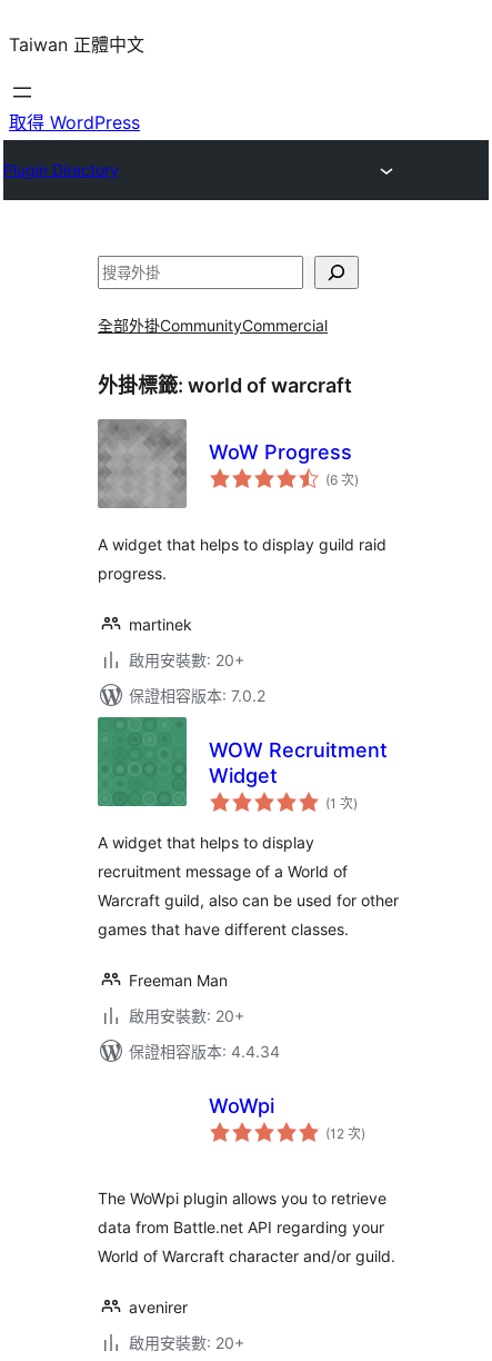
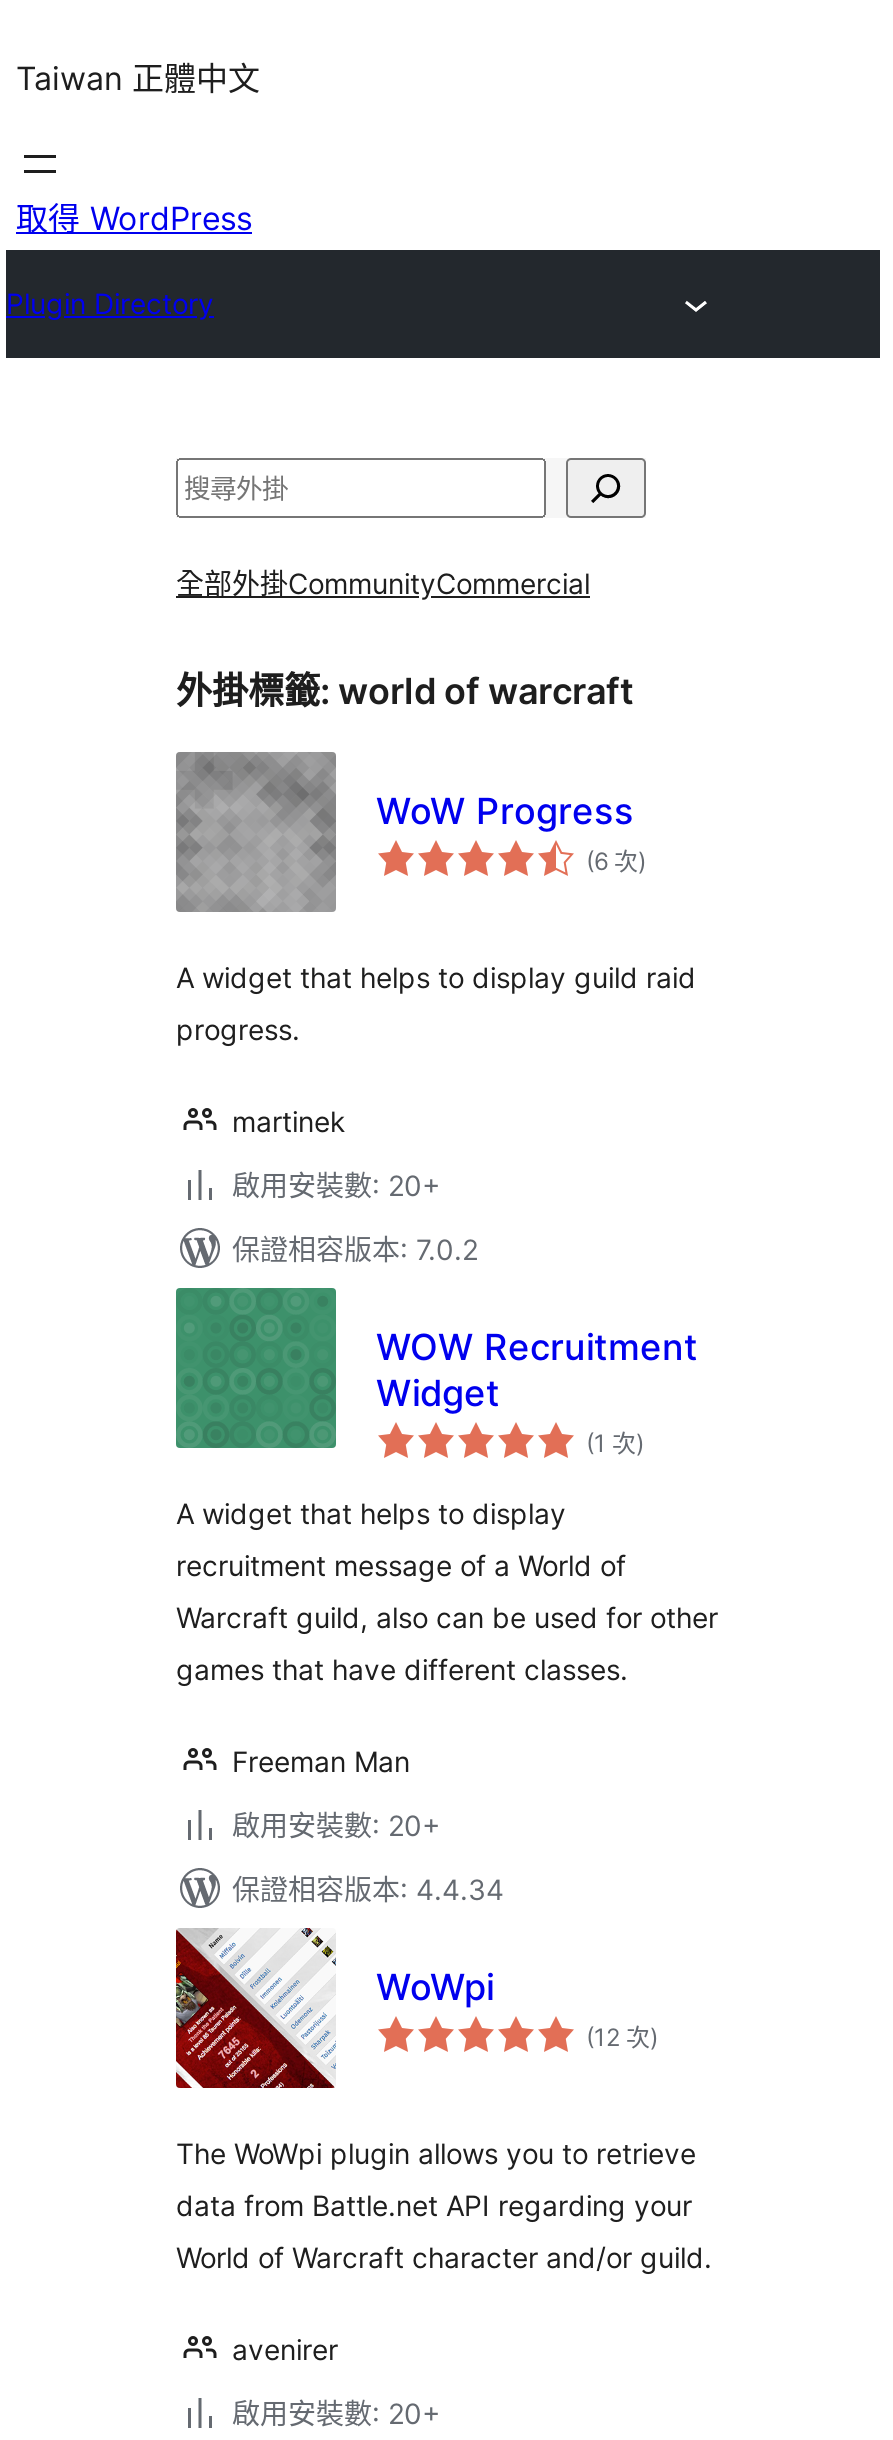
none -> [174,1926,338,2090] [image]

